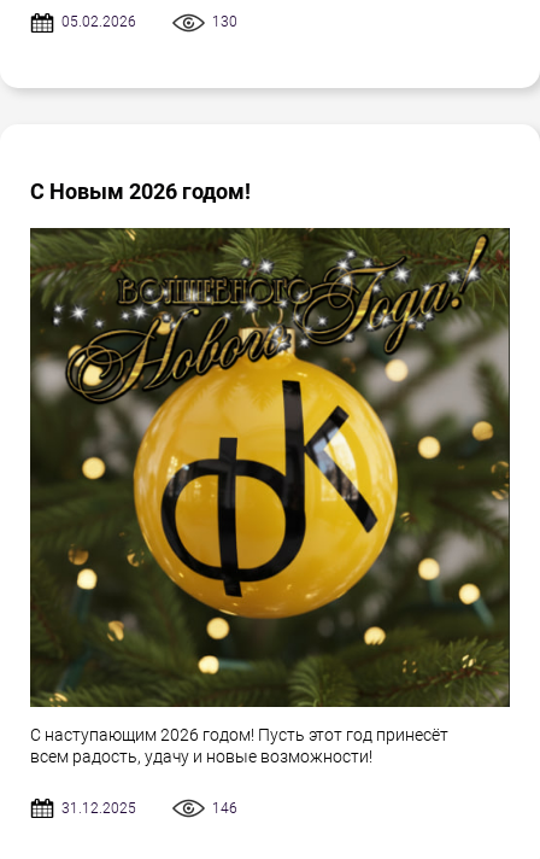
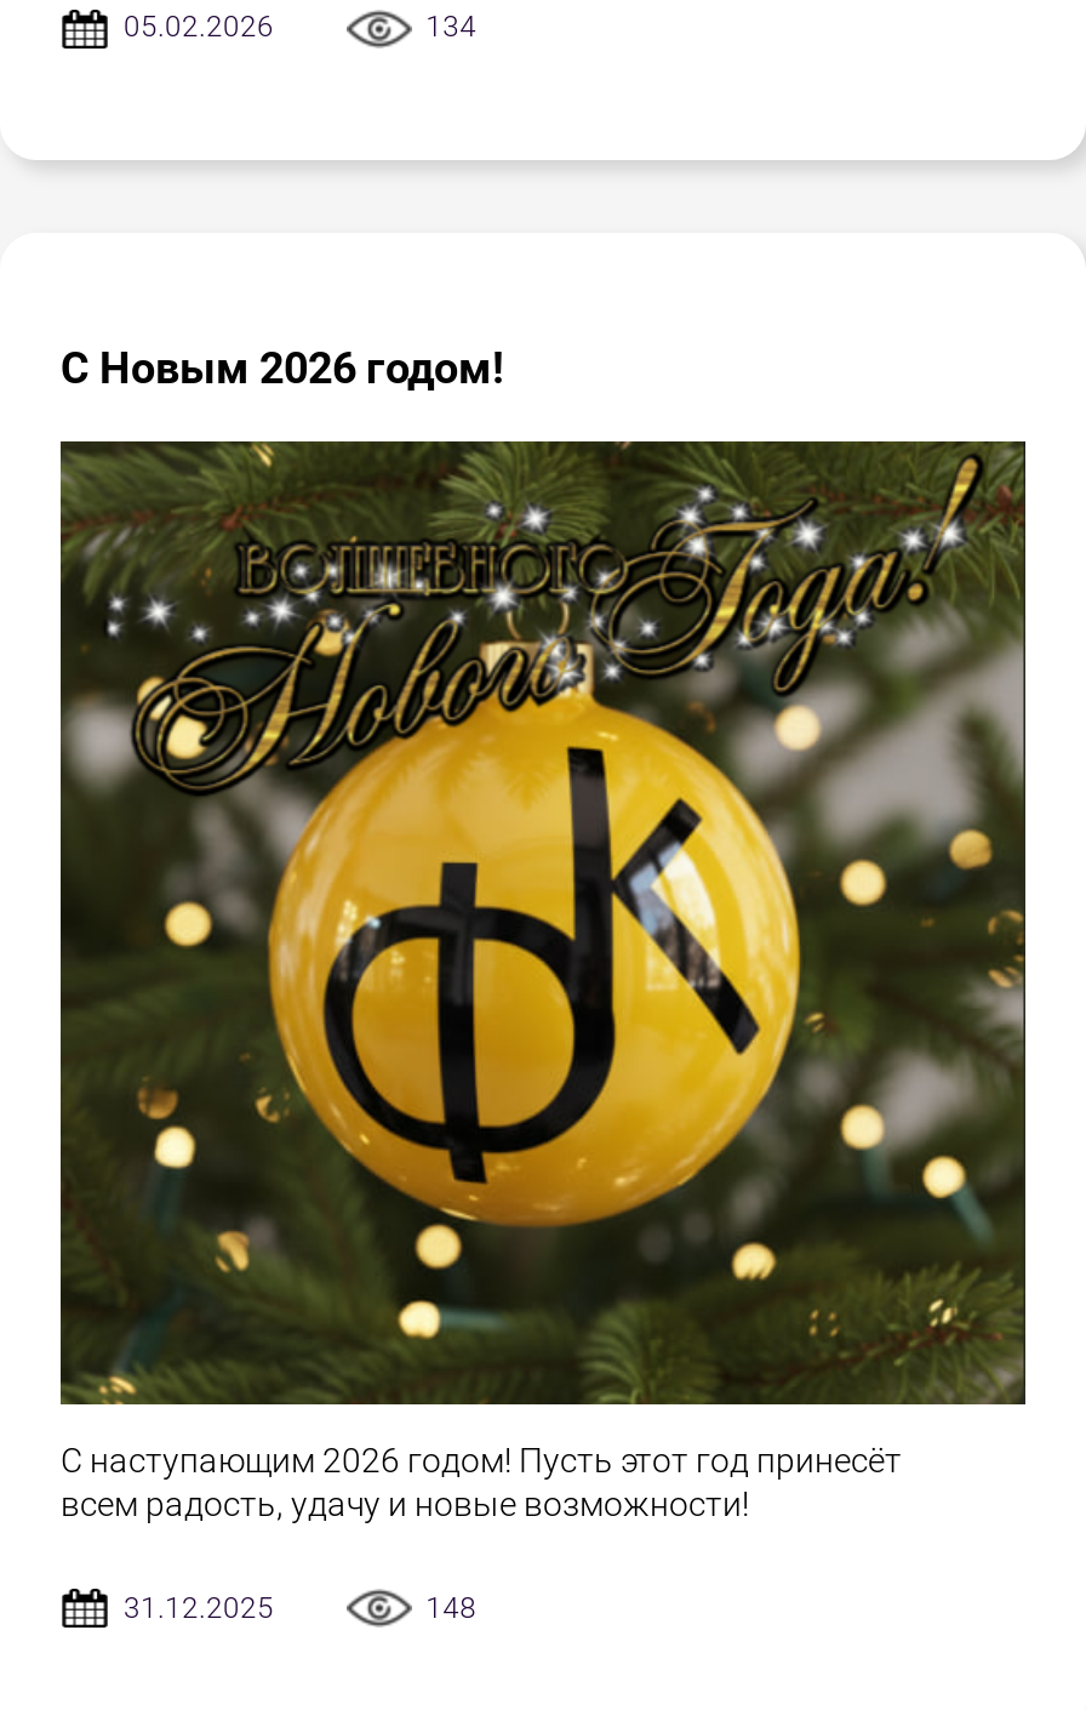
[212,14,237,31] 130 -> [426,11,477,45] 134
[212,800,237,817] 146 -> [426,1591,477,1625] 148

